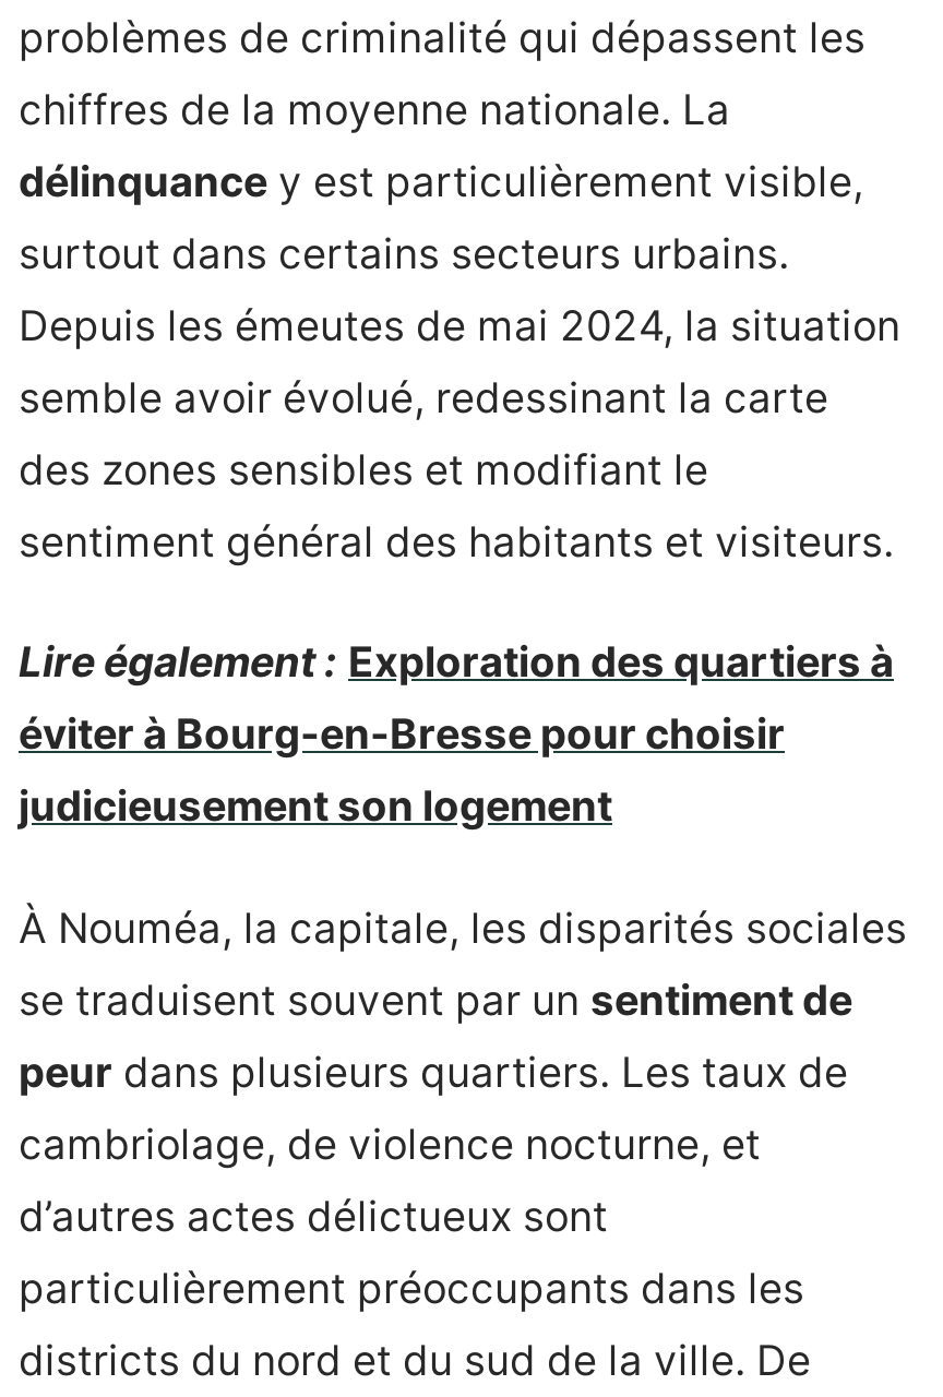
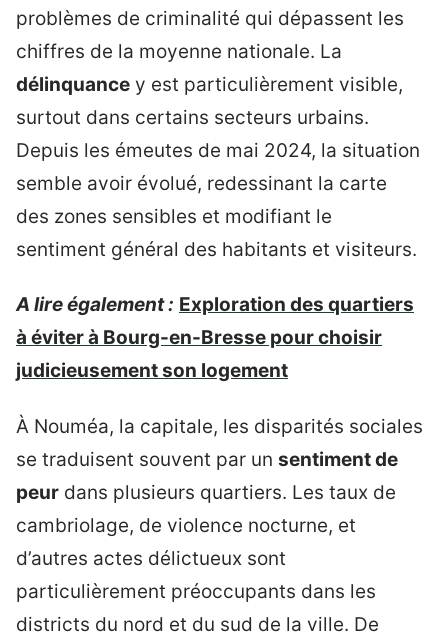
[19,637,894,760] Lire également : Exploration des quartiers à | éviter à Bourg-en-Bresse pour choisir -> [16,293,414,349] A lire également : Exploration des quartiers | à éviter à Bourg-en-Bresse pour choisir

